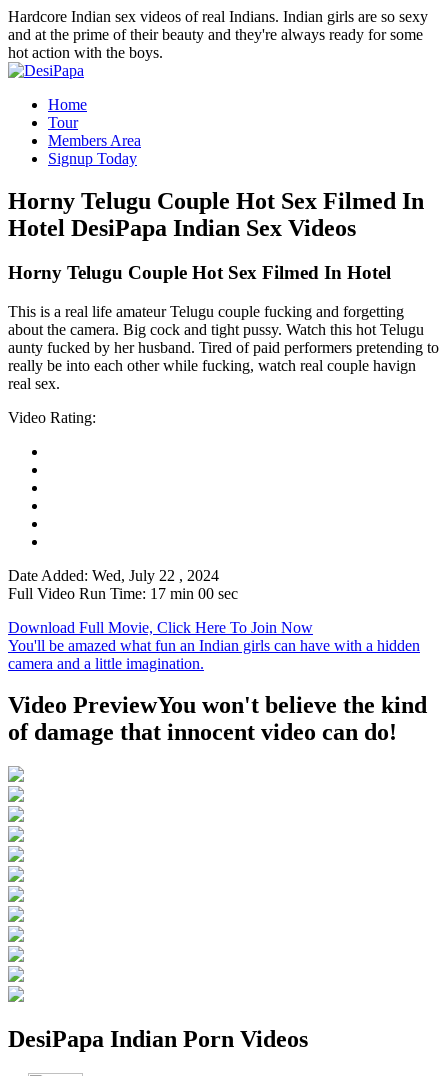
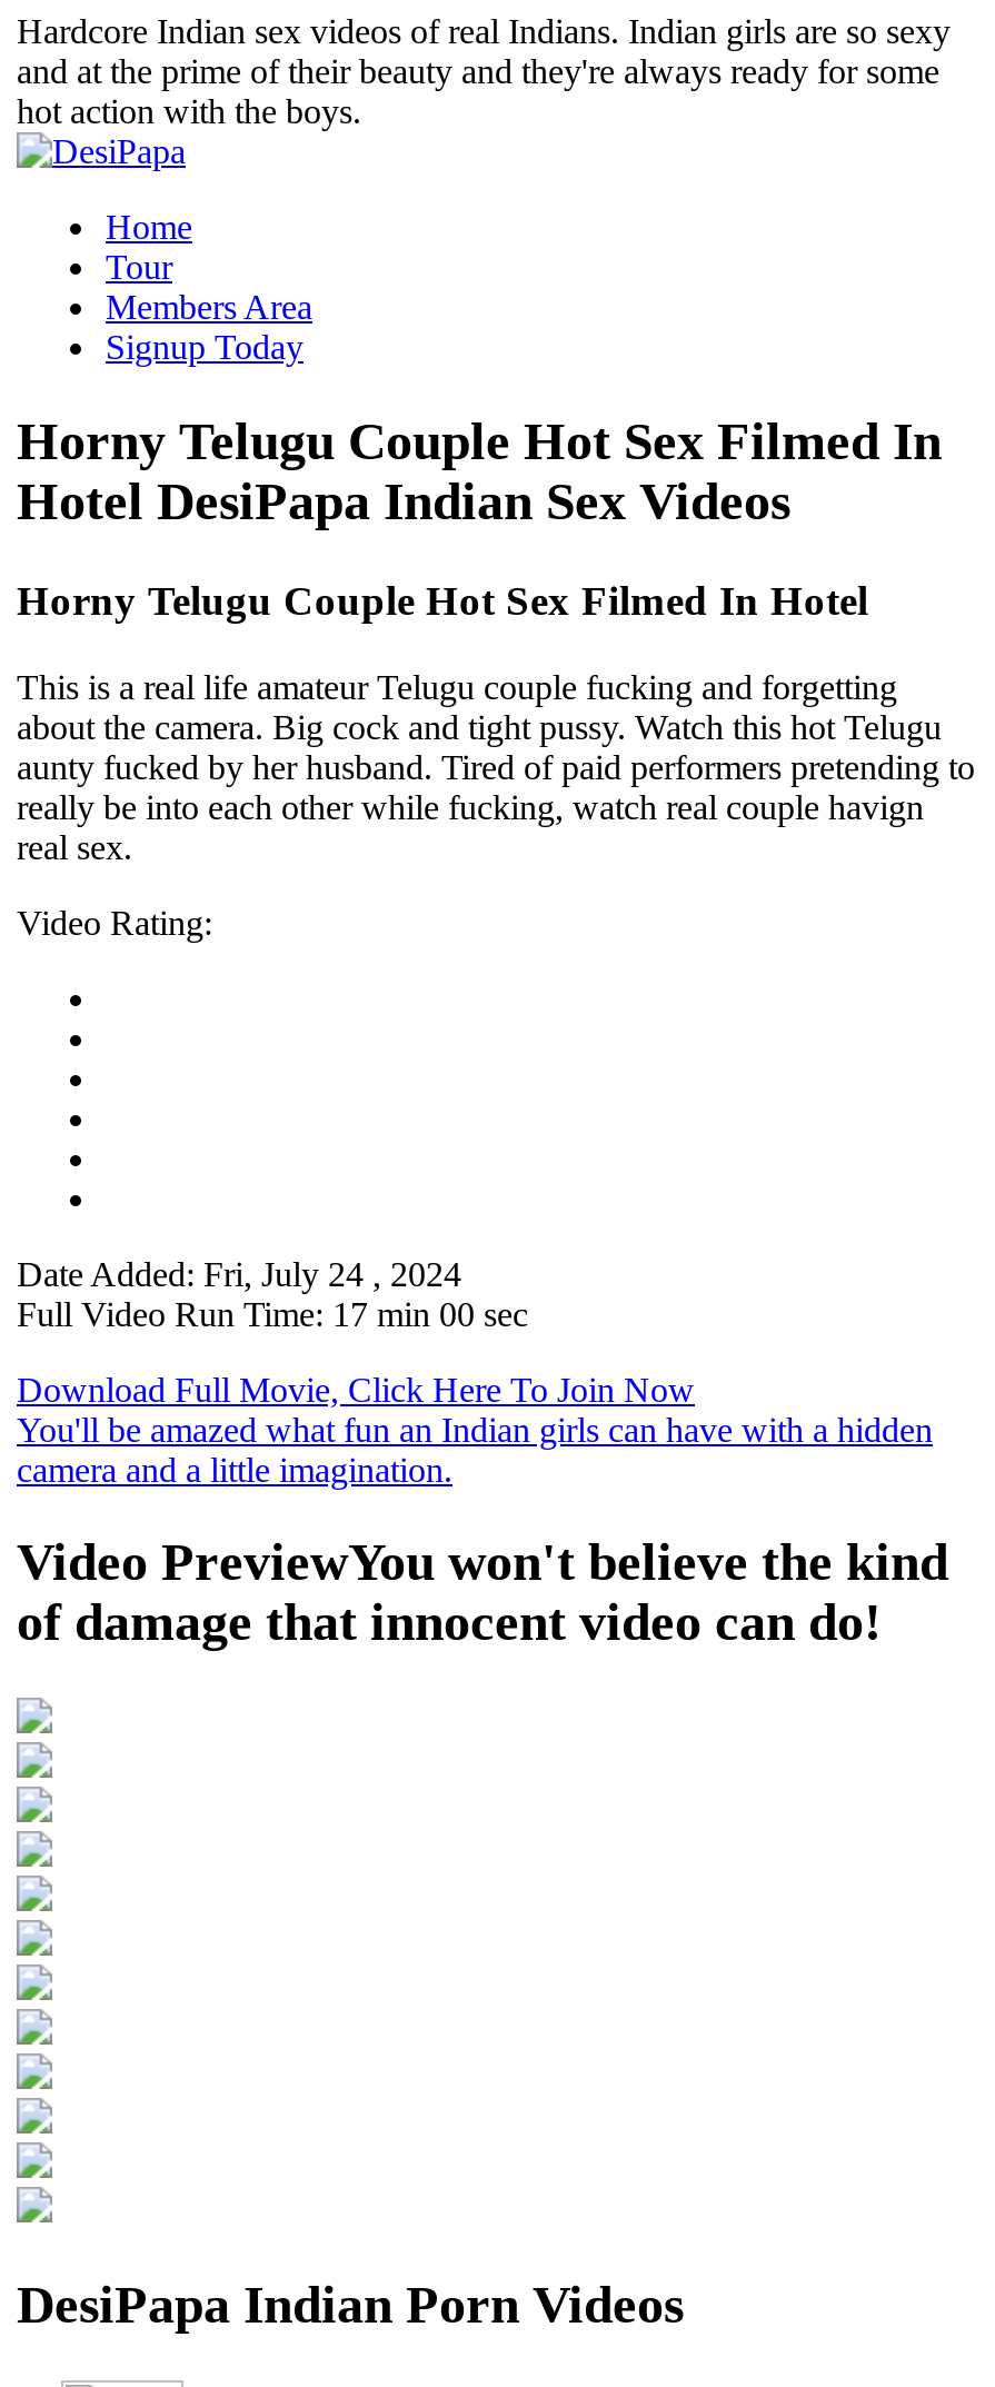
[8,566,219,583] Date Added: Wed, July 22 , 2024 -> [17,1254,461,1292] Date Added: Fri, July 24 , 2024

